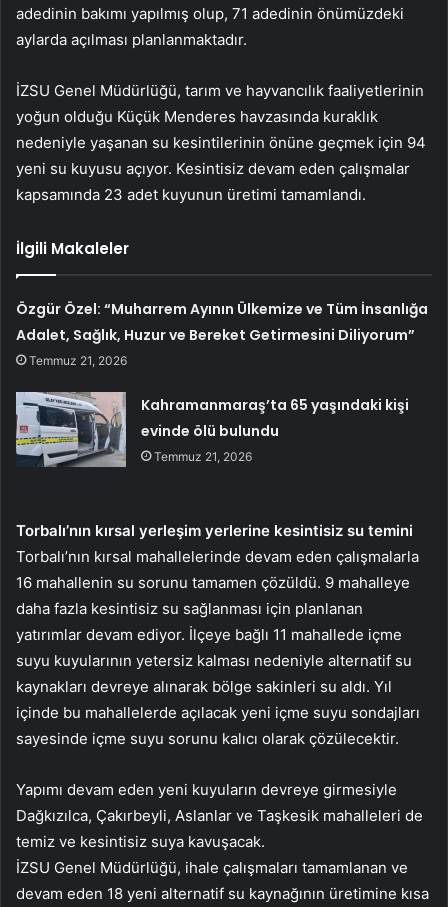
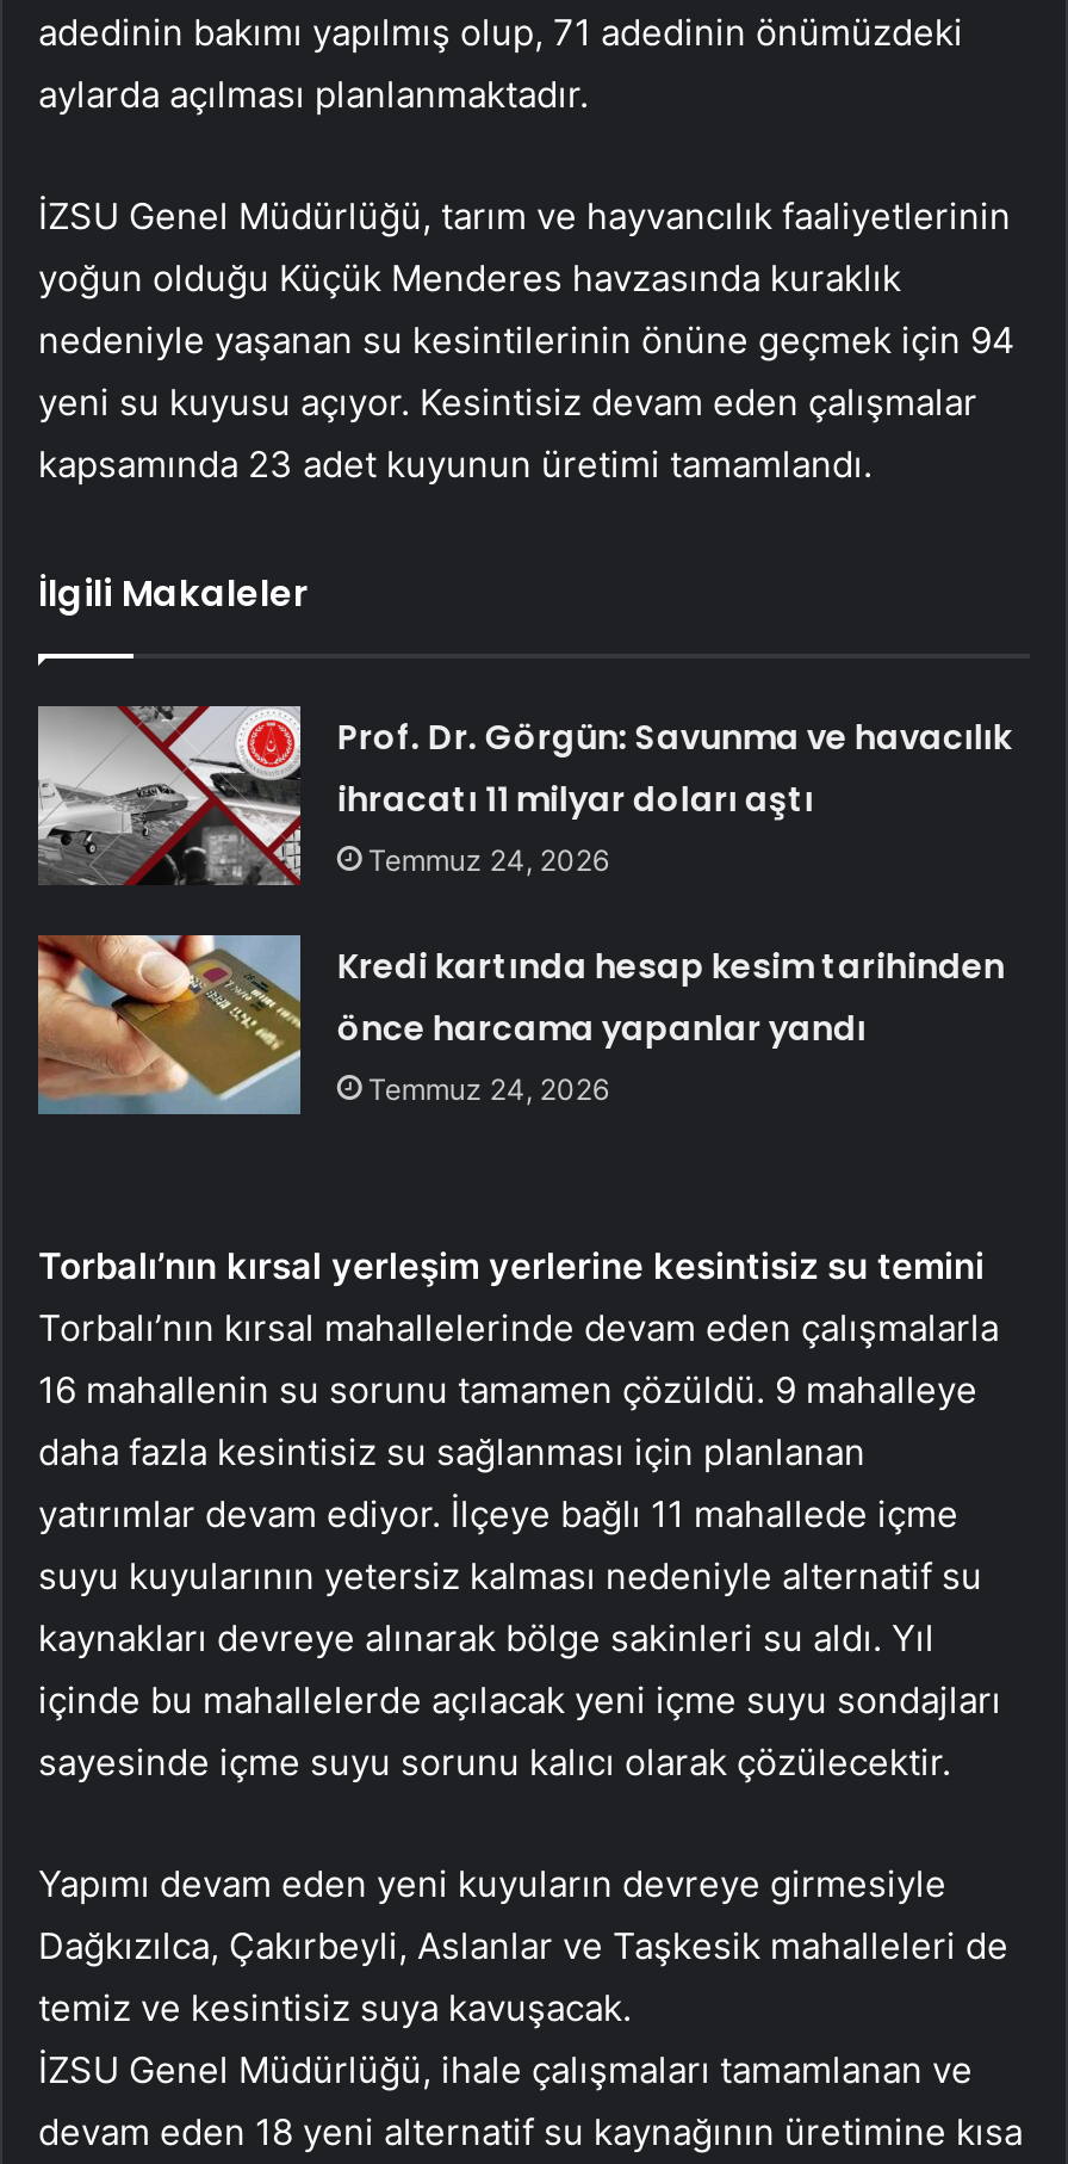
[16,299,428,368] Özgür Özel: “Muharrem Ayının Ülkemize ve Tüm İnsanlığa | Adalet, Sağlık, Huzur ve Bereket Getirmesini Diliyorum” | Temmuz 21, 2026 -> [337,713,1012,877] Prof. Dr. Görgün: Savunma ve havacılık | ihracatı 11 milyar doları aştı | Temmuz 24, 2026
[15,391,409,467] [image] | Kahramanmaraş’ta 65 yaşındaki kişi | evinde ölü bulundu | Temmuz 21, 2026 -> [36,933,1004,1117] [image] | Kredi kartında hesap kesim tarihinden | önce harcama yapanlar yandı | Temmuz 24, 2026

